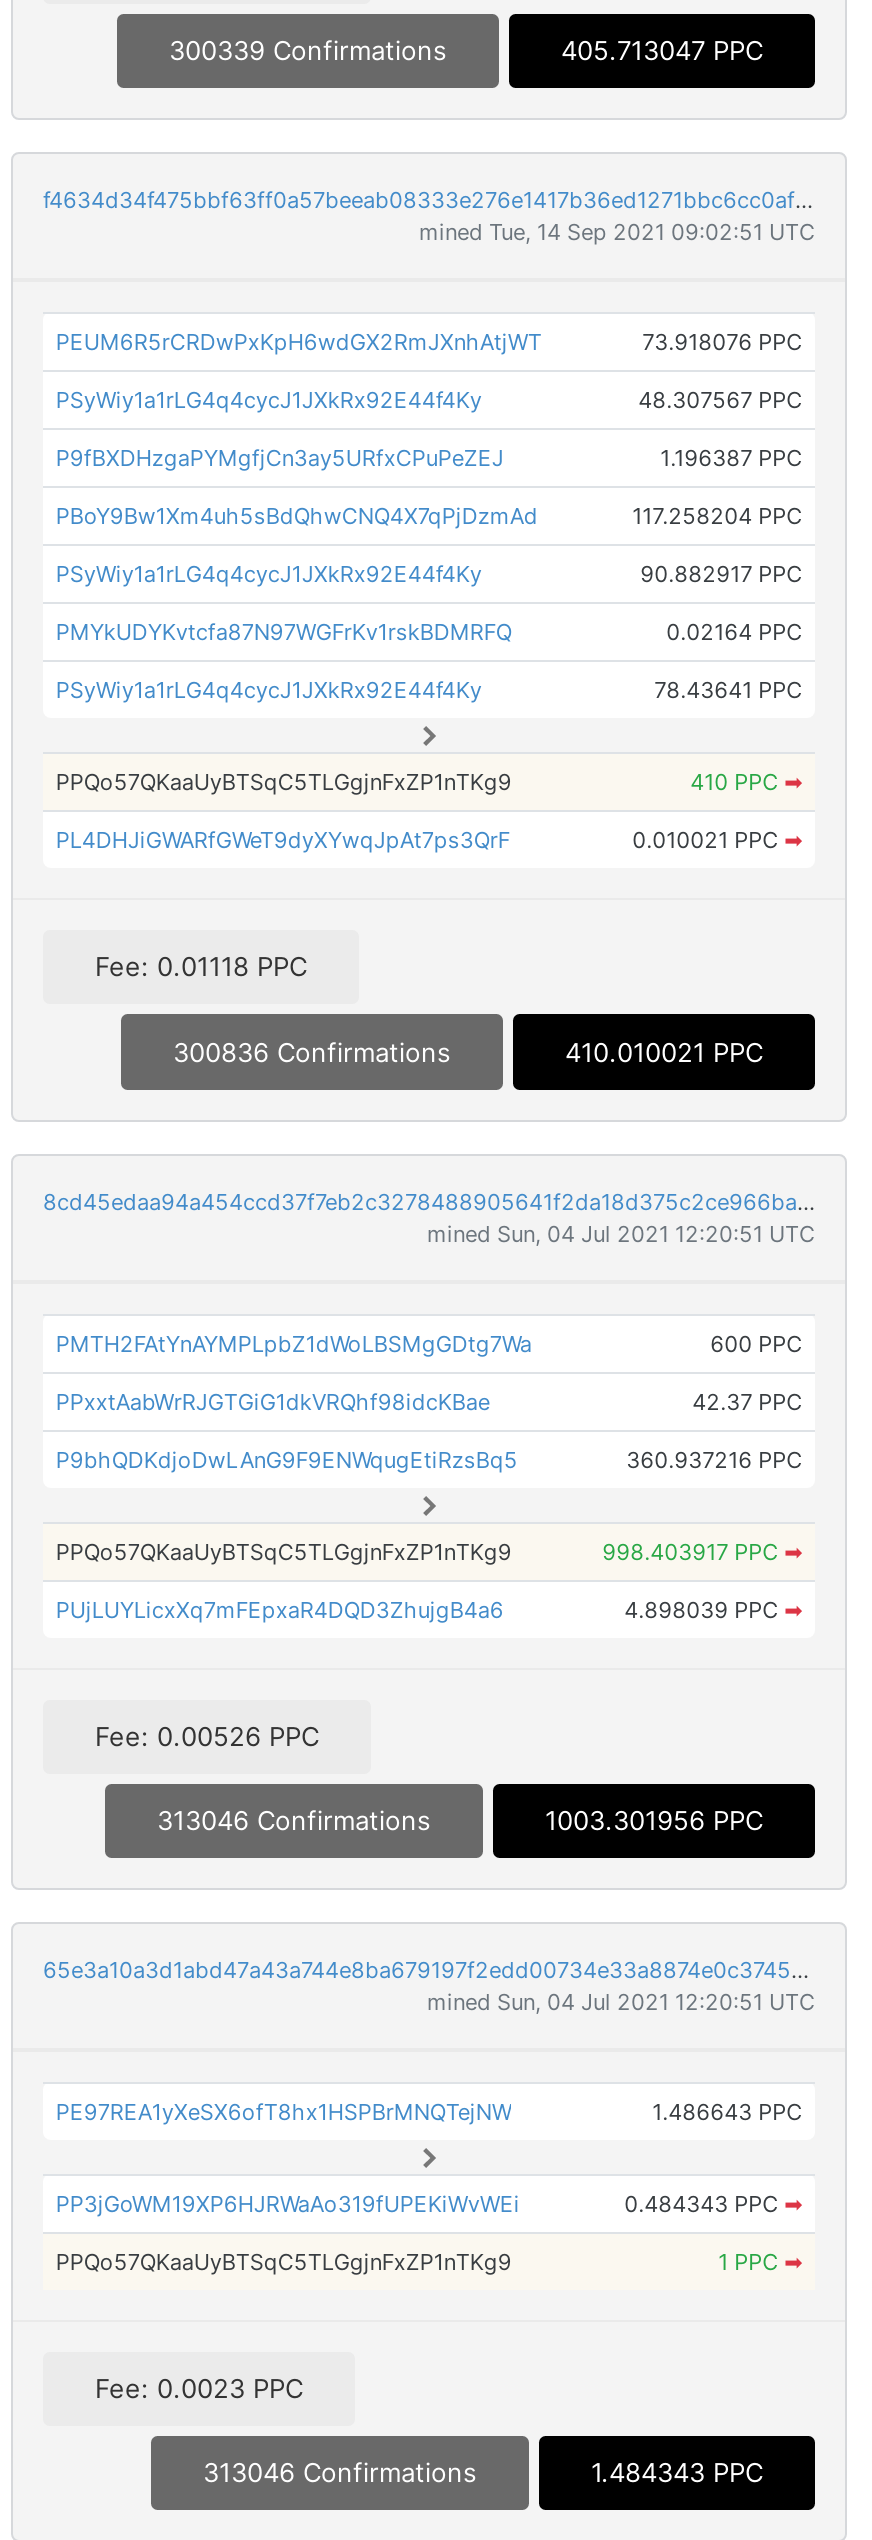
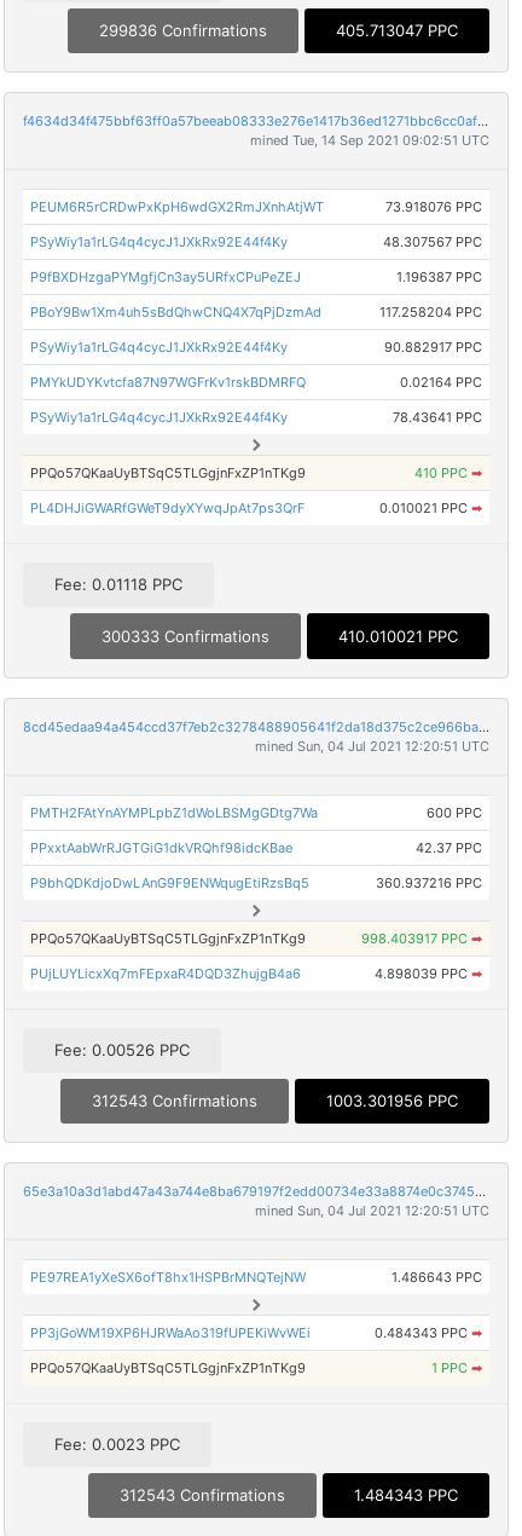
[169,34,447,66] 300339 Confirmations -> [99,21,267,40] 299836 Confirmations
[173,1035,451,1067] 300836 Confirmations -> [101,626,269,645] 300333 Confirmations
[157,1804,431,1836] 313046 Confirmations -> [92,1091,257,1110] 312543 Confirmations
[203,2457,477,2489] 313046 Confirmations -> [120,1486,285,1505] 312543 Confirmations

